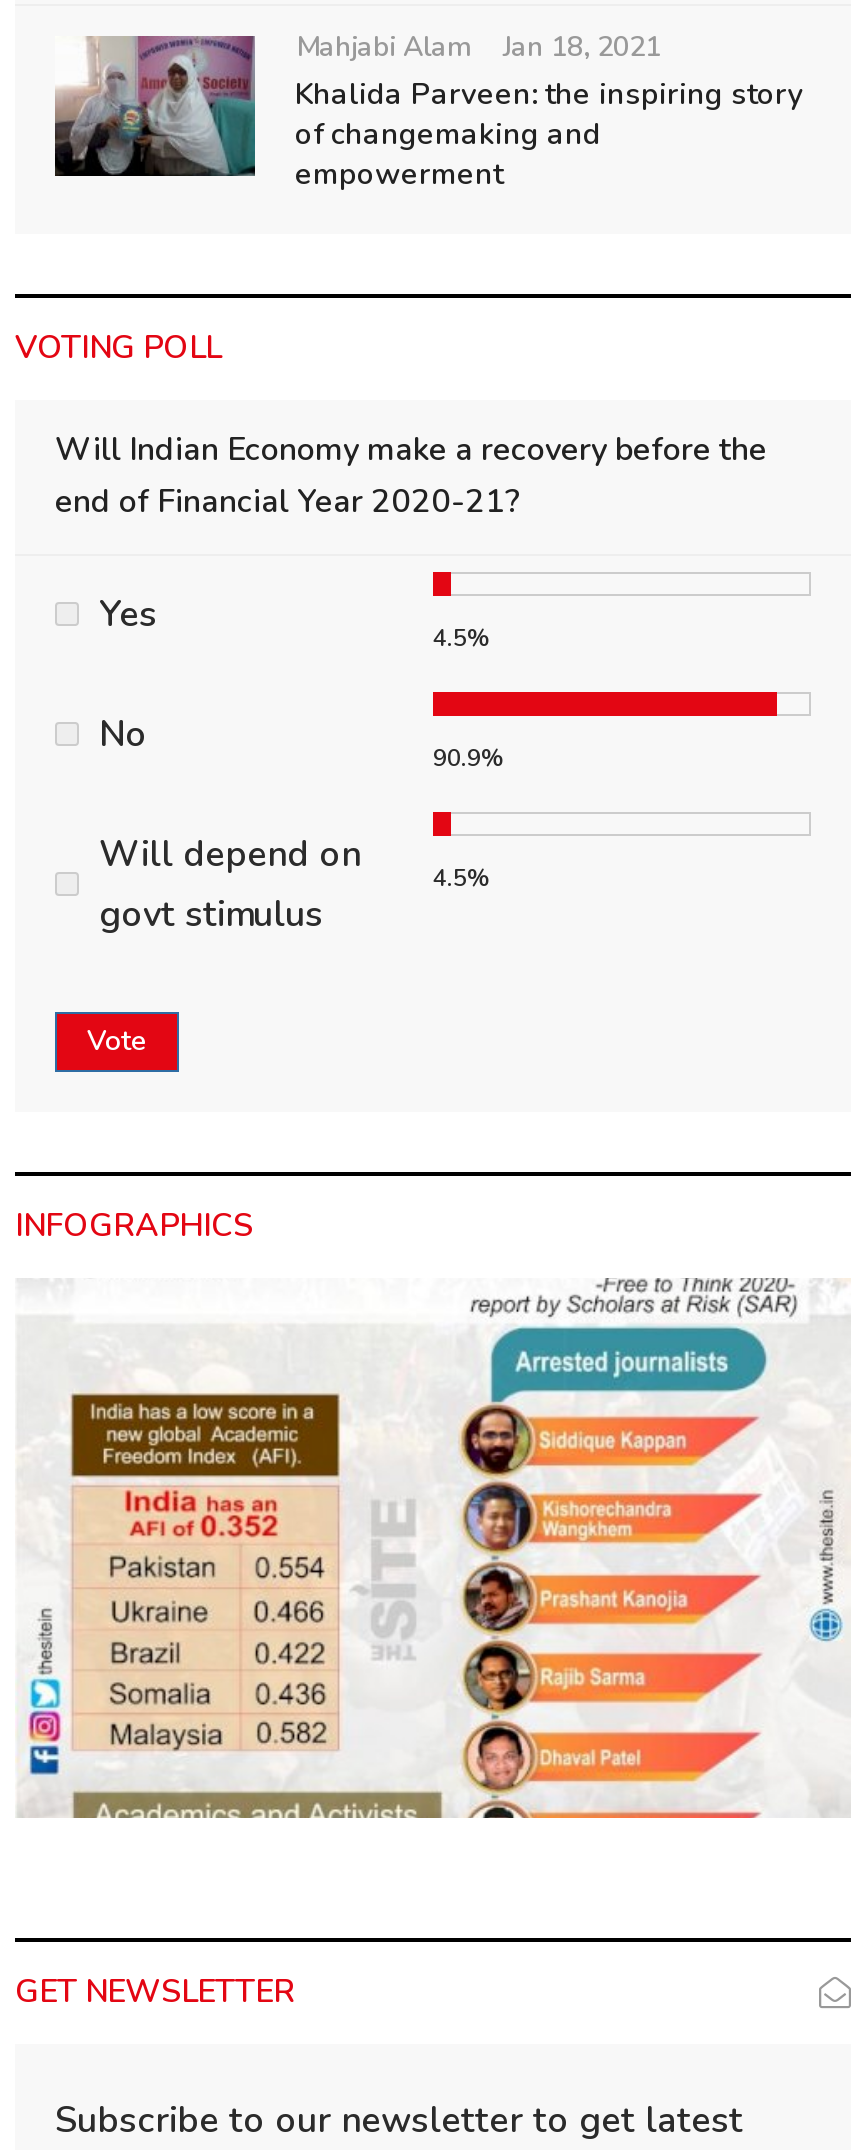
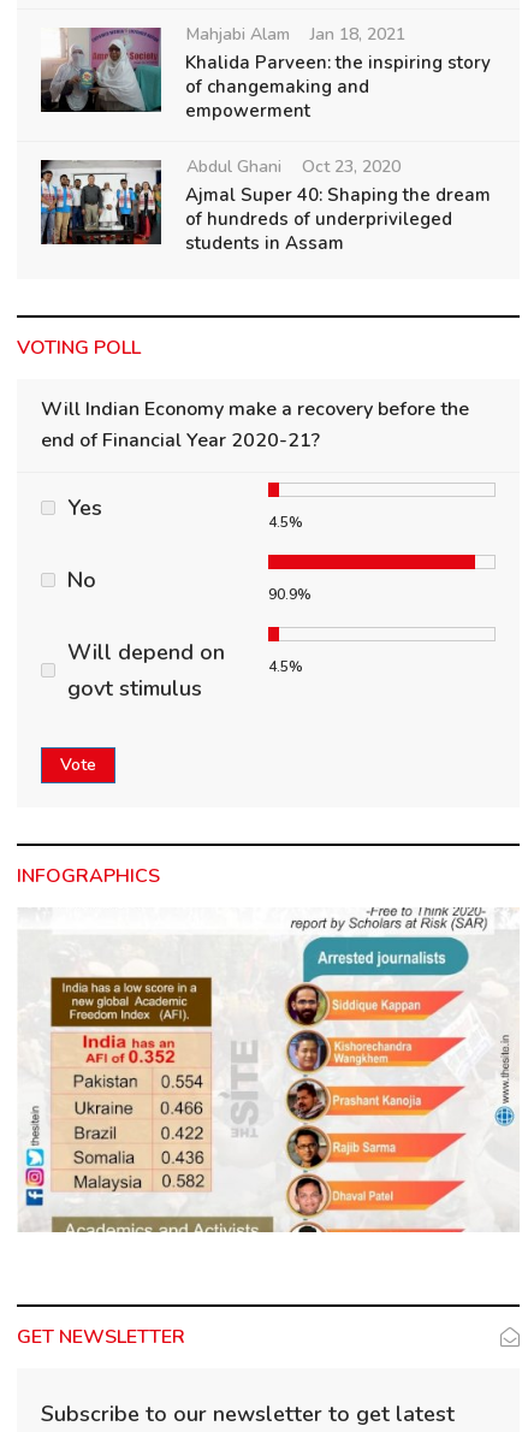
none -> [40,155,491,255] [image] | Abdul Ghani | Oct 23, 2020 | Ajmal Super 40: Shaping the dream | of hundreds of underprivileged | students in Assam

